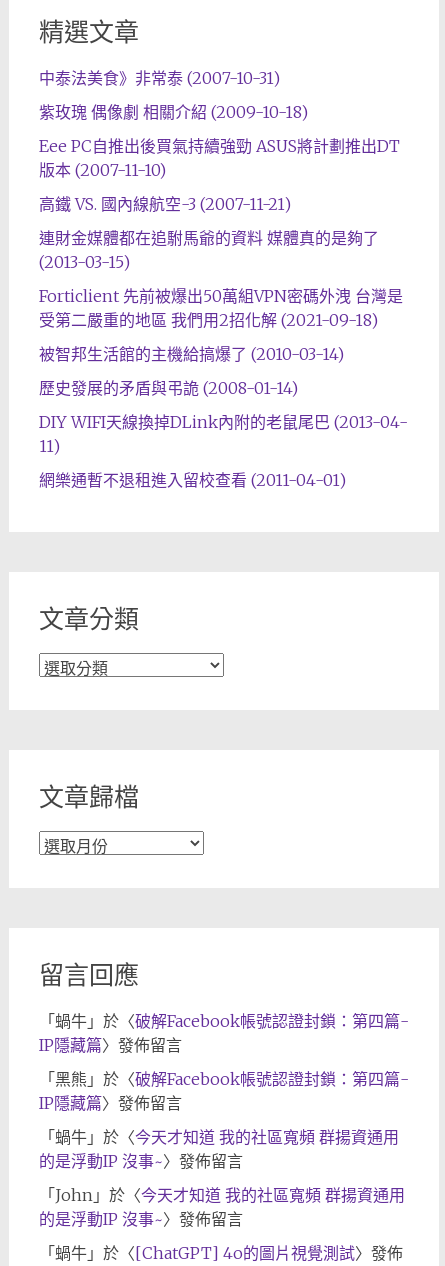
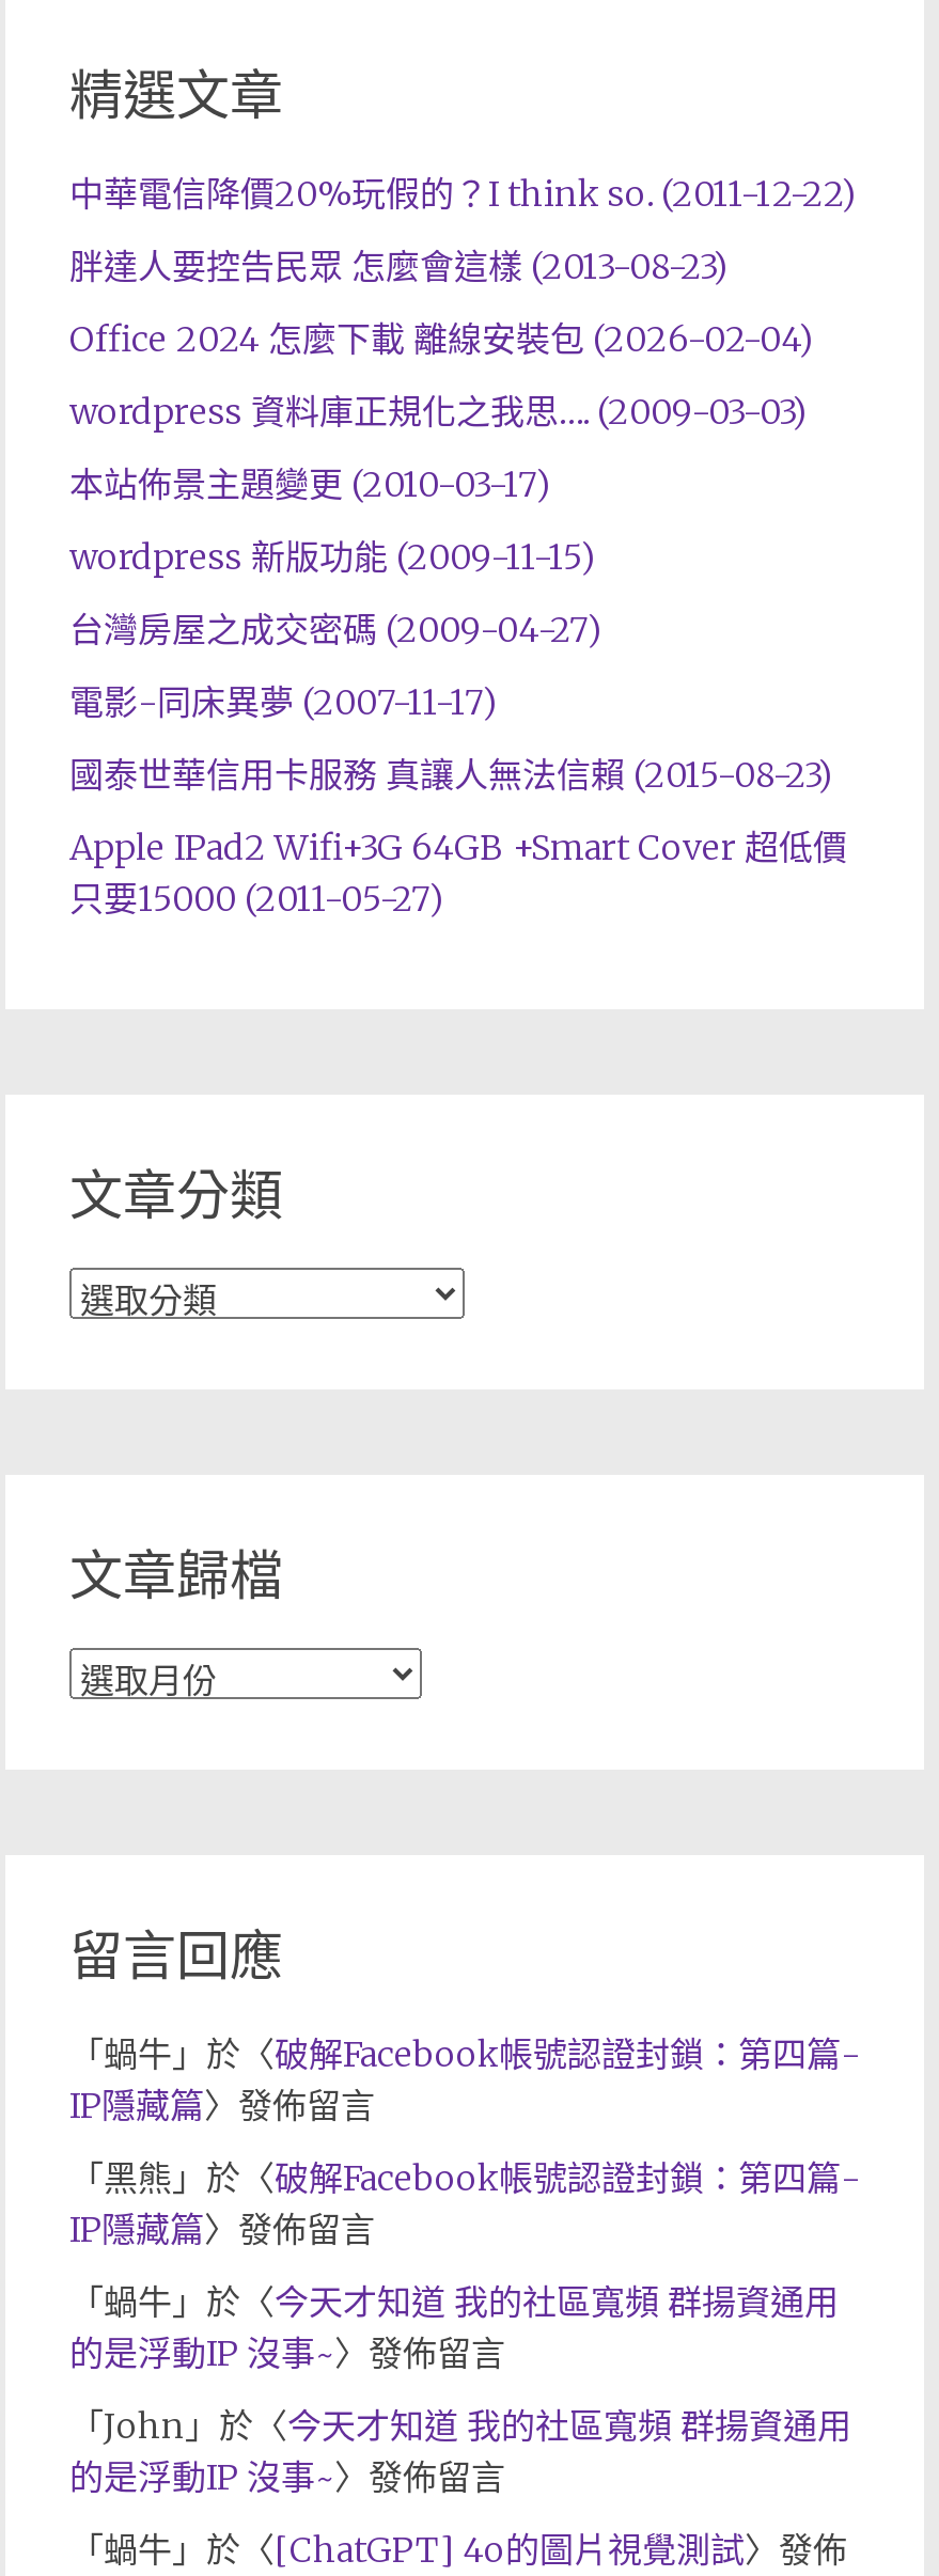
[39,68,280,88] 中泰法美食》非常泰 (2007-10-31) -> [69,170,856,213] 中華電信降價20%玩假的？I think so. (2011-12-22)
[39,102,308,122] 紫玫瑰 偶像劇 相關介紹 (2009-10-18) -> [69,243,727,286] 胖達人要控告民眾 怎麼會這樣 (2013-08-23)
[39,136,400,180] Eee PC自推出後買氣持續強勁 ASUS將計劃推出DT | 版本 (2007-11-10) -> [69,316,813,358] Office 2024 怎麼下載 離線安裝包 (2026-02-04)
[39,194,291,214] 高鐵 VS. 國內線航空-3 (2007-11-21) -> [69,388,807,431] wordpress 資料庫正規化之我思…. (2009-03-03)
[39,228,379,272] 連財金媒體都在追駙馬爺的資料 媒體真的是夠了 | (2013-03-15) -> [69,461,550,504] 本站佈景主題變更 (2010-03-17)
[39,286,403,330] Forticlient 先前被爆出50萬組VPN密碼外洩 台灣是 | 受第二嚴重的地區 我們用2招化解 (2021-09-18) -> [69,534,595,576] wordpress 新版功能 (2009-11-15)
[39,344,344,364] 被智邦生活館的主機給搞爆了 (2010-03-14) -> [69,606,601,649] 台灣房屋之成交密碼 (2009-04-27)
[39,378,298,398] 歷史發展的矛盾與弔詭 (2008-01-14) -> [69,679,497,722] 電影-同床異夢 (2007-11-17)
[39,412,408,456] DIY WIFI天線換掉DLink內附的老鼠尾巴 (2013-04- | 11) -> [69,751,832,794] 國泰世華信用卡服務 真讓人無法信賴 (2015-08-23)
[39,470,346,490] 網樂通暫不退租進入留校查看 (2011-04-01) -> [69,824,847,918] Apple IPad2 Wifi+3G 64GB +Smart Cover 超低價 | 只要15000 (2011-05-27)

